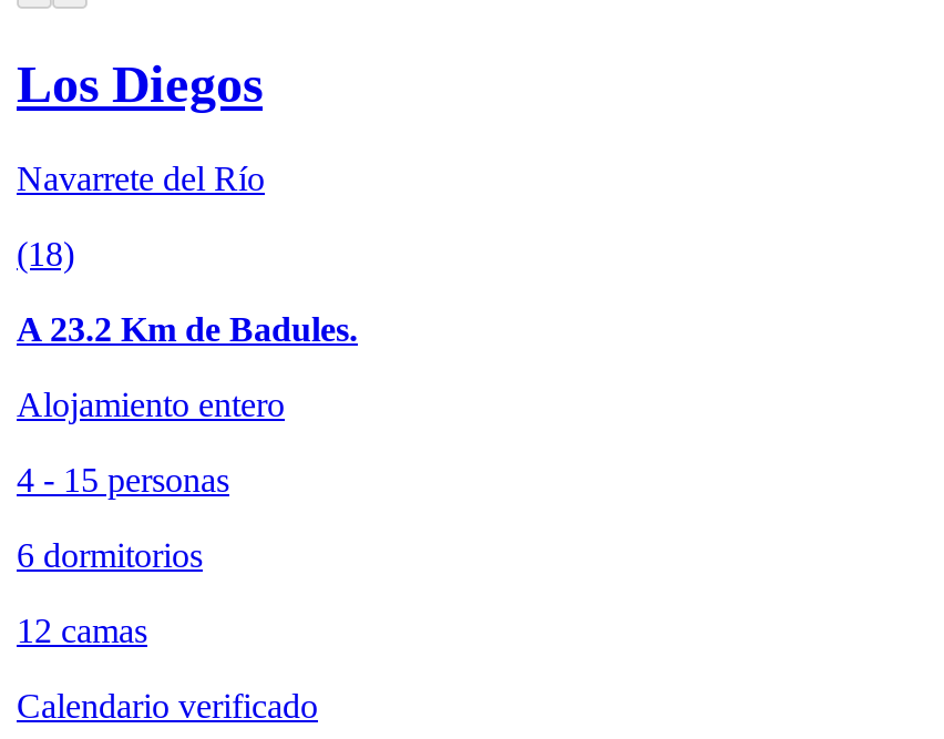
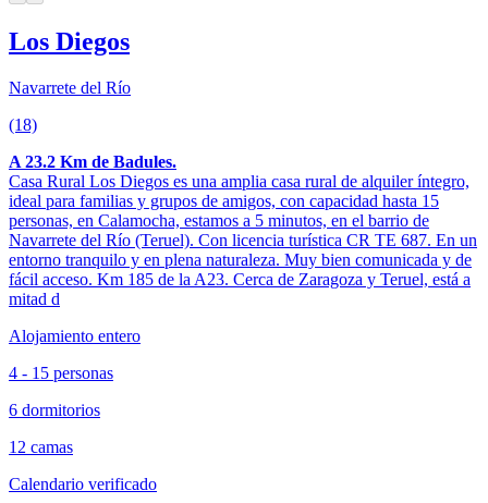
none -> [9,172,477,308] Casa Rural Los Diegos es una amplia casa rural de alquiler íntegro, | ideal para familias y grupos de amigos, con capacidad hasta 15 | personas, en Calamocha, estamos a 5 minutos, en el barrio de | Navarrete del Río (Teruel). Con licencia turística CR TE 687. En un | entorno tranquilo y en plena naturaleza. Muy bien comunicada y de | fácil acceso. Km 185 de la A23. Cerca de Zaragoza y Teruel, está a | mitad d

